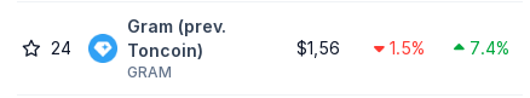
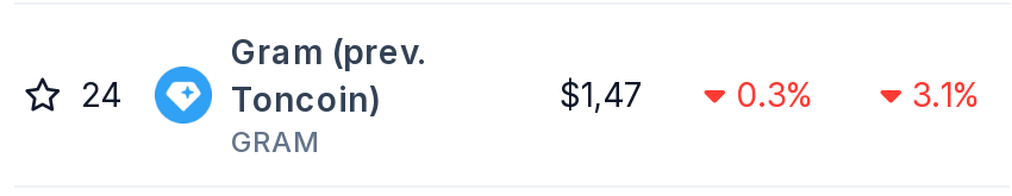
[296,38,340,58] $1,56 -> [560,74,645,114] $1,47
[390,38,425,58] 1.5% -> [736,74,812,114] 0.3%
[469,38,509,58] 7.4% -> [912,74,979,114] 3.1%

